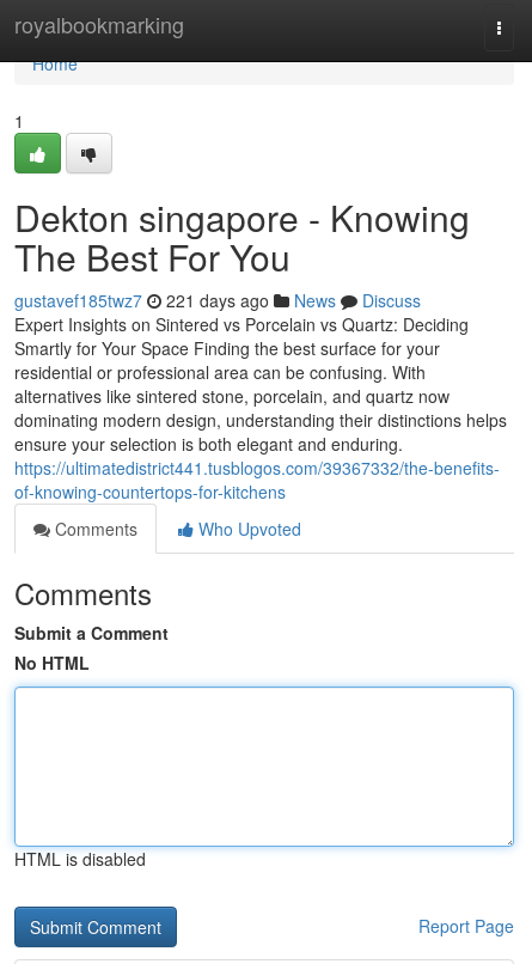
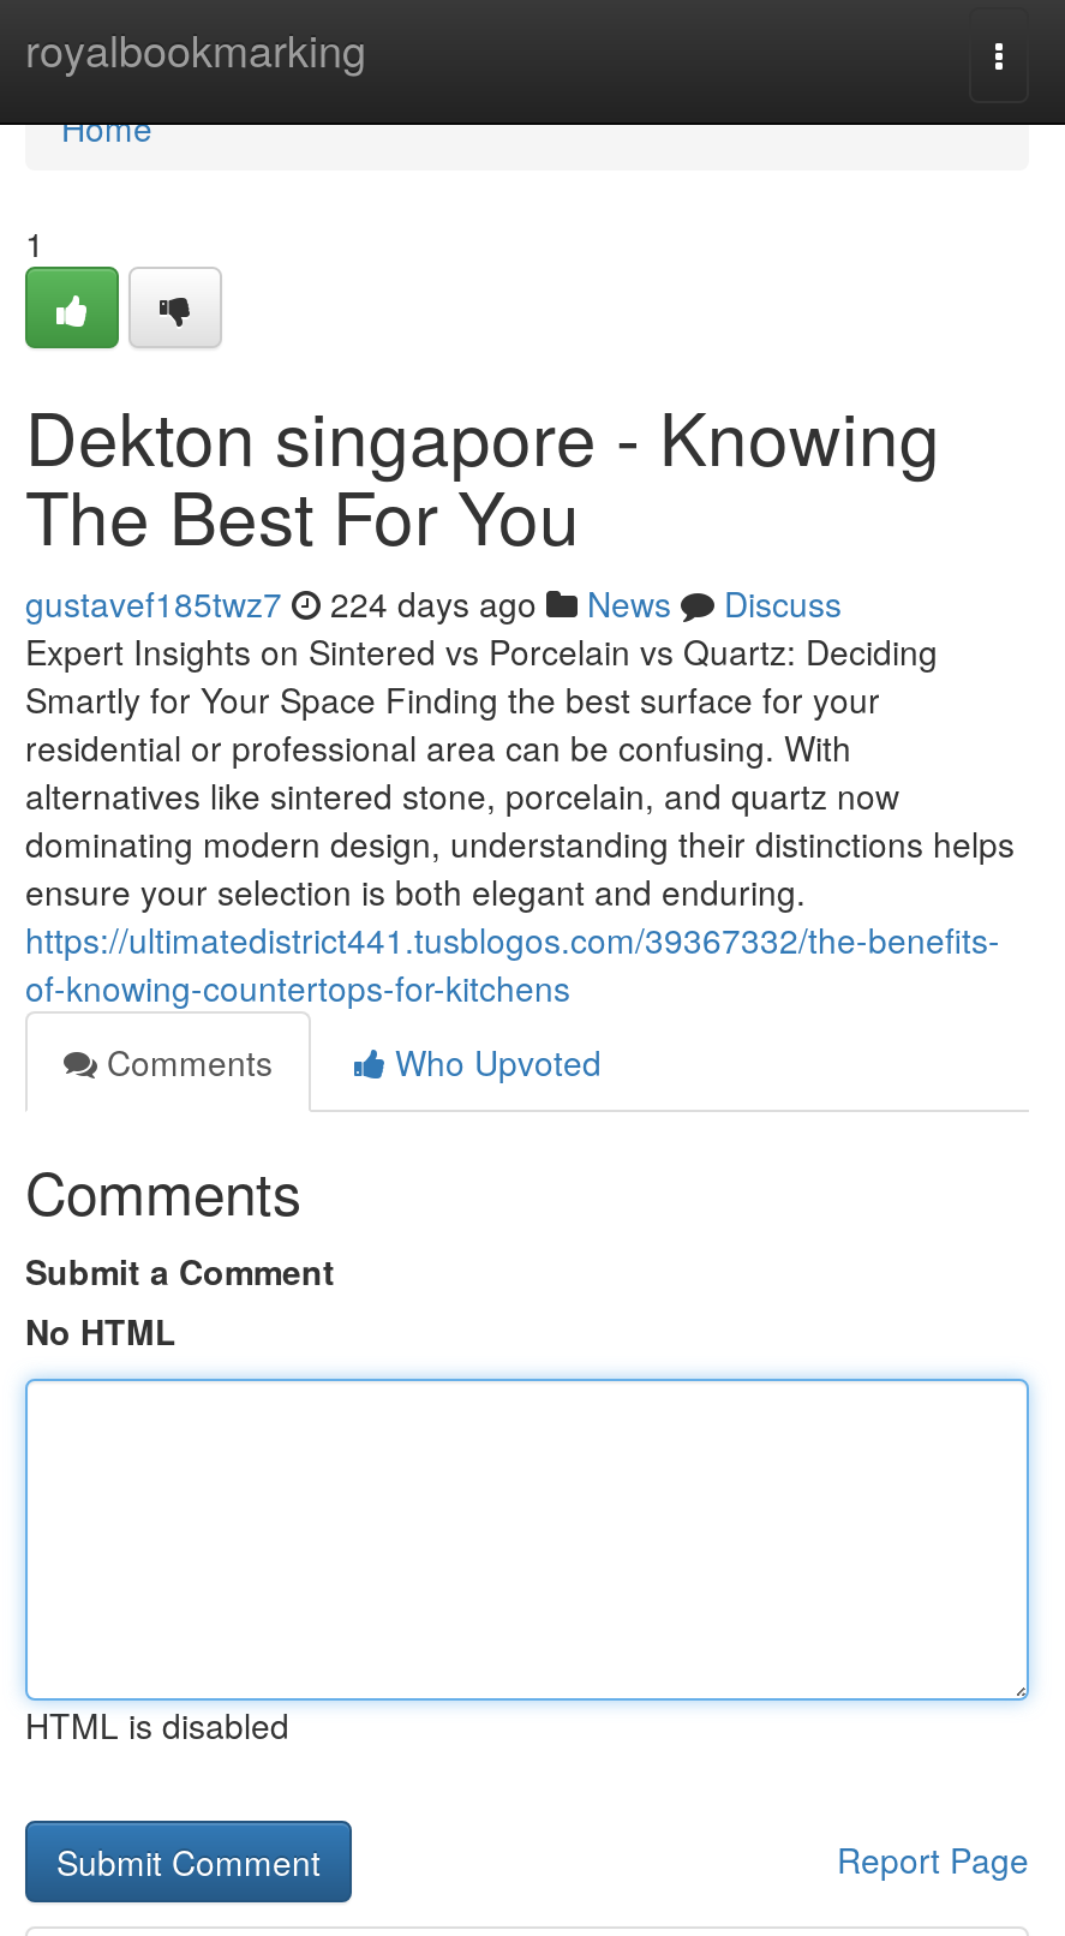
[14,288,421,312] gustavef185twz7 221 days ago News Discuss -> [25,579,842,627] gustavef185twz7 224 days ago News Discuss

